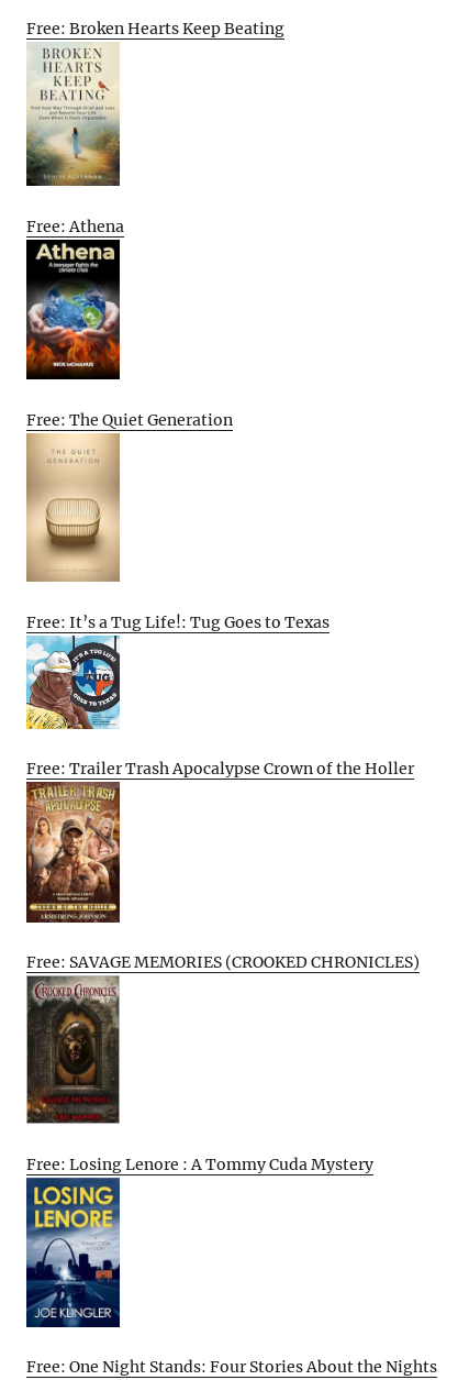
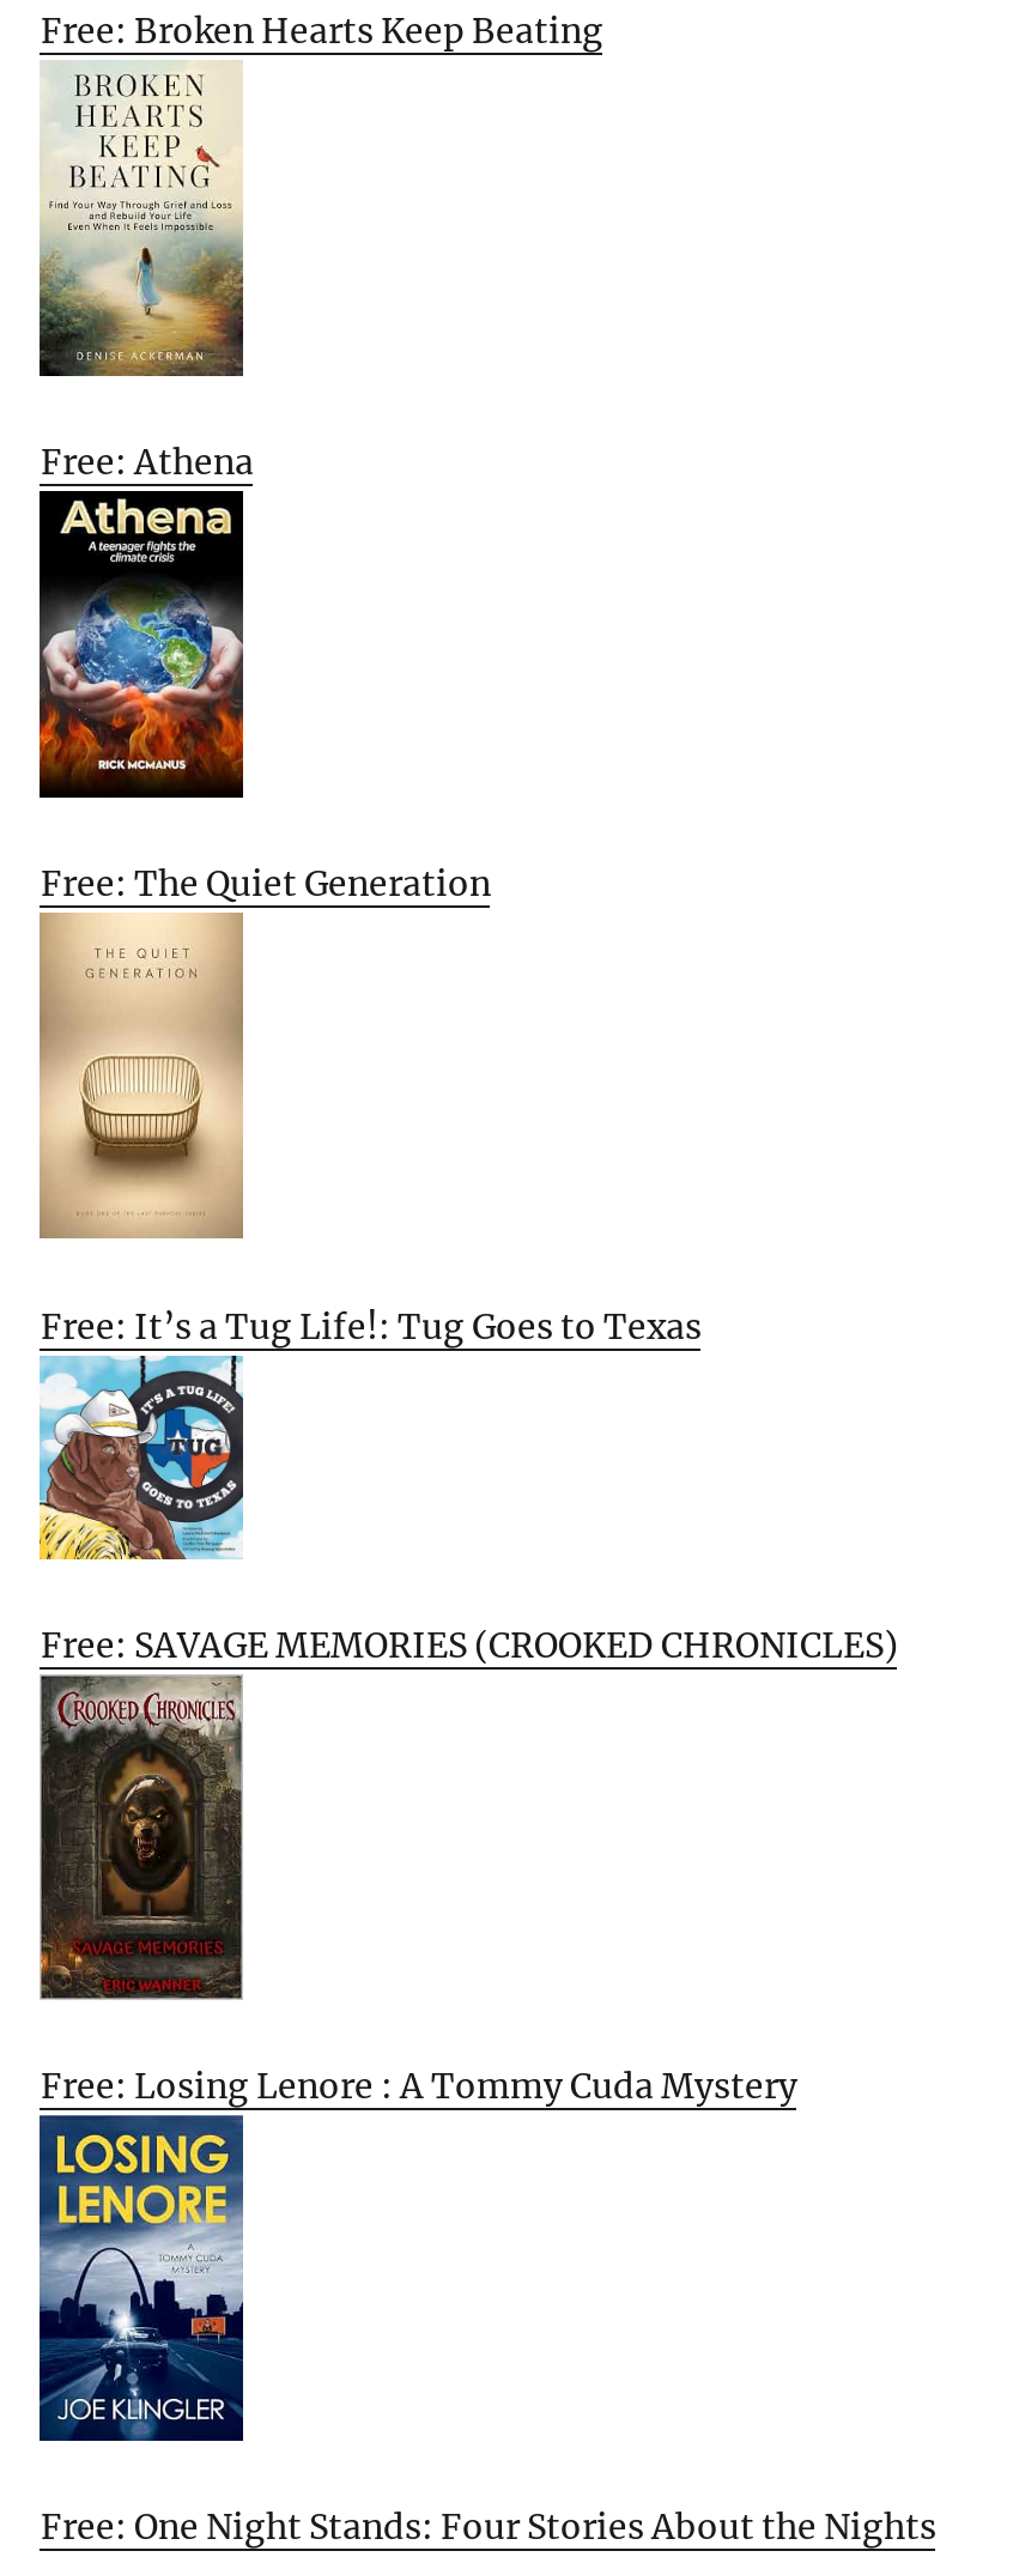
[27,759,415,779] Free: Trailer Trash Apocalypse Crown of the Holler -> none
[25,787,121,924] [image] -> none

